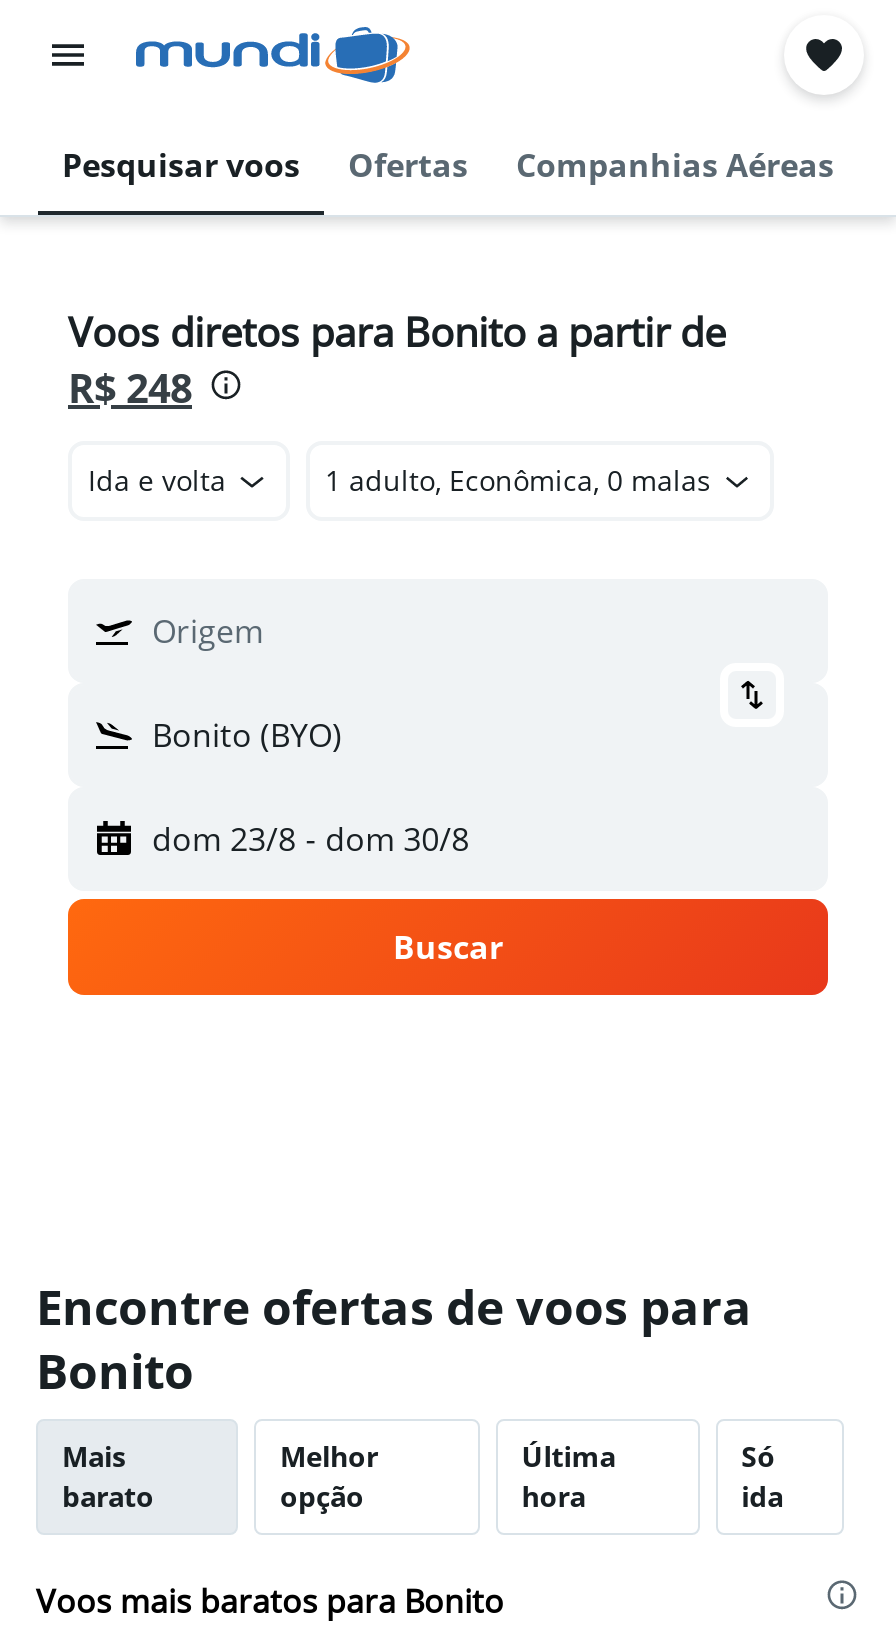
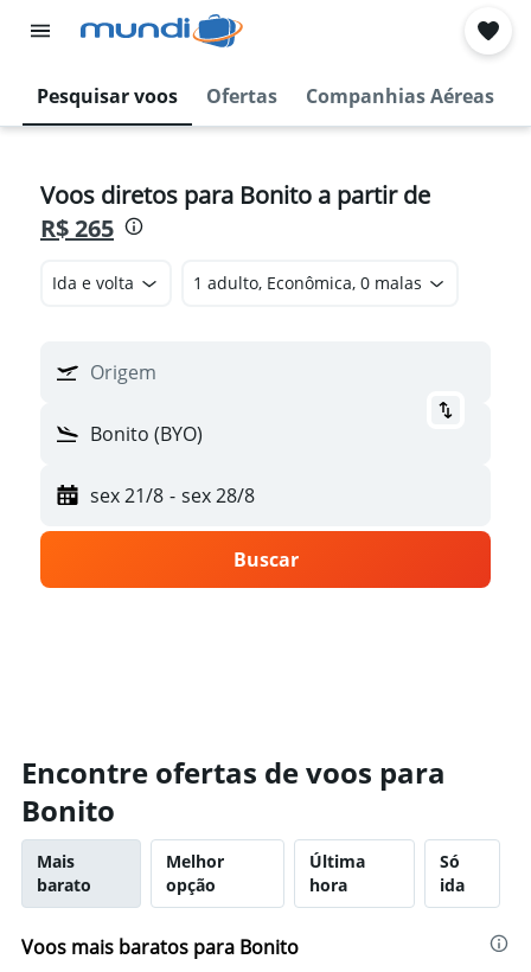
[68,361,192,415] R$ 248 -> [40,212,114,244] R$ 265
[152,817,469,861] dom 23/8 - dom 30/8 -> [90,482,254,509] sex 21/8 - sex 28/8

